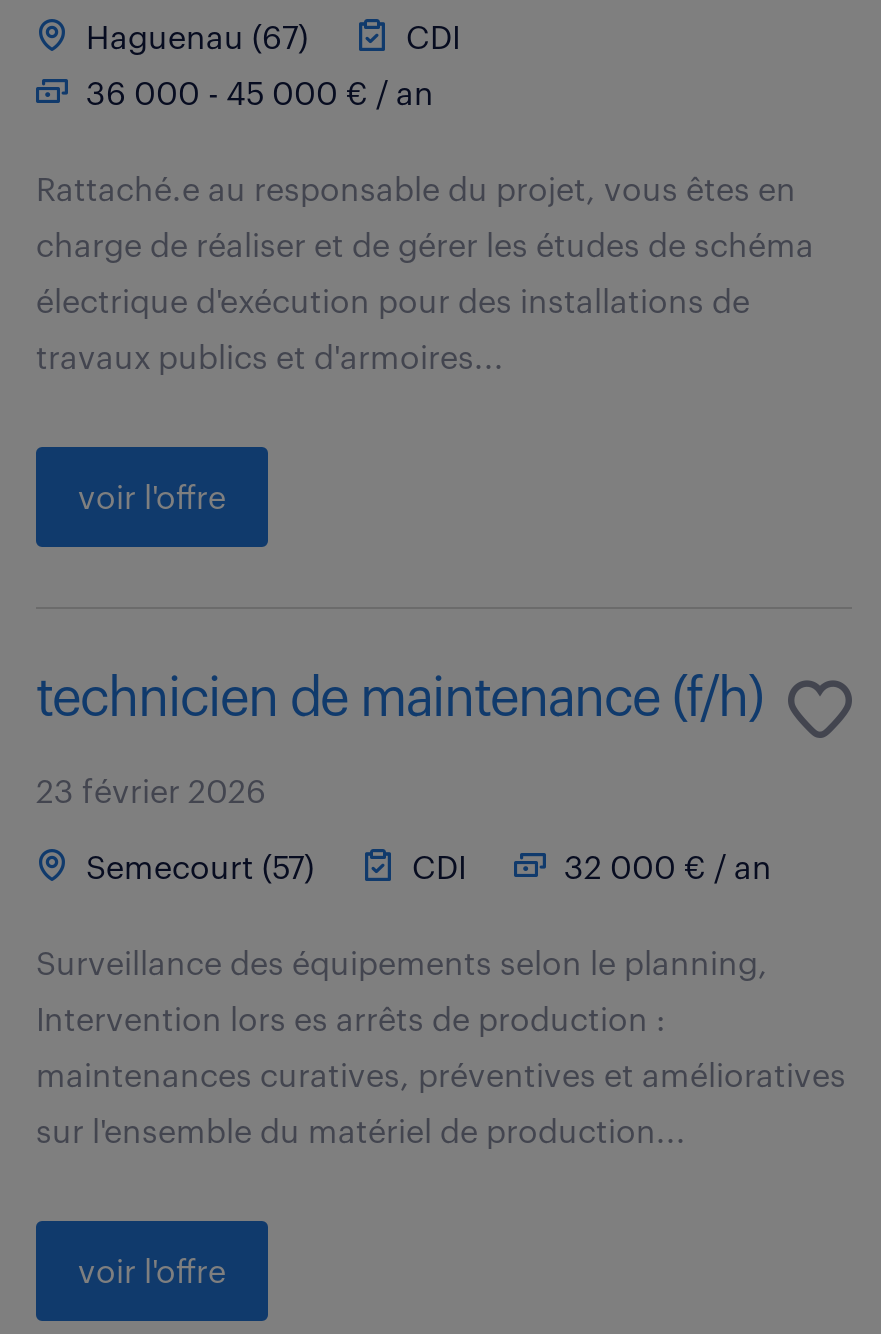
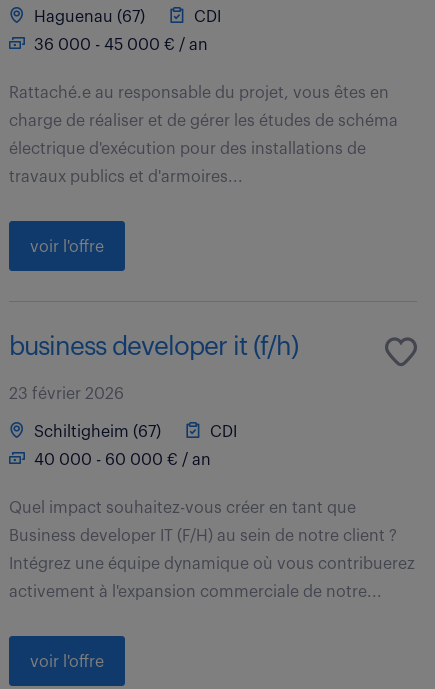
[36,672,762,724] technicien de maintenance (f/h) -> [9,334,298,360] business developer it (f/h)
[78,852,314,884] Semecourt (57) -> [30,424,161,440] Schiltigheim (67)
[556,852,772,884] 32 000 € / an -> [30,452,211,468] 40 000 - 60 000 € / an
[36,948,768,980] Surveillance des équipements selon le planning, -> [9,500,356,516] Quel impact souhaitez-vous créer en tant que
[36,1004,666,1036] Intervention lors es arrêts de production : -> [9,528,397,544] Business developer IT (F/H) au sein de notre client ?
[36,1060,846,1092] maintenances curatives, préventives et amélioratives -> [9,556,415,572] Intégrez une équipe dynamique où vous contribuerez
[36,1116,686,1148] sur l'ensemble du matériel de production... -> [9,584,382,600] activement à l'expansion commerciale de notre...

